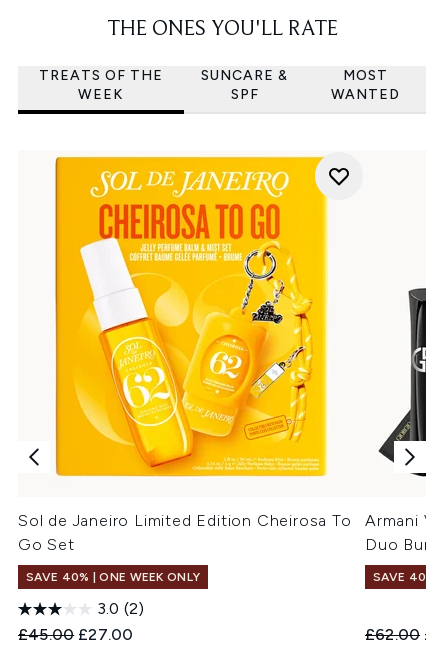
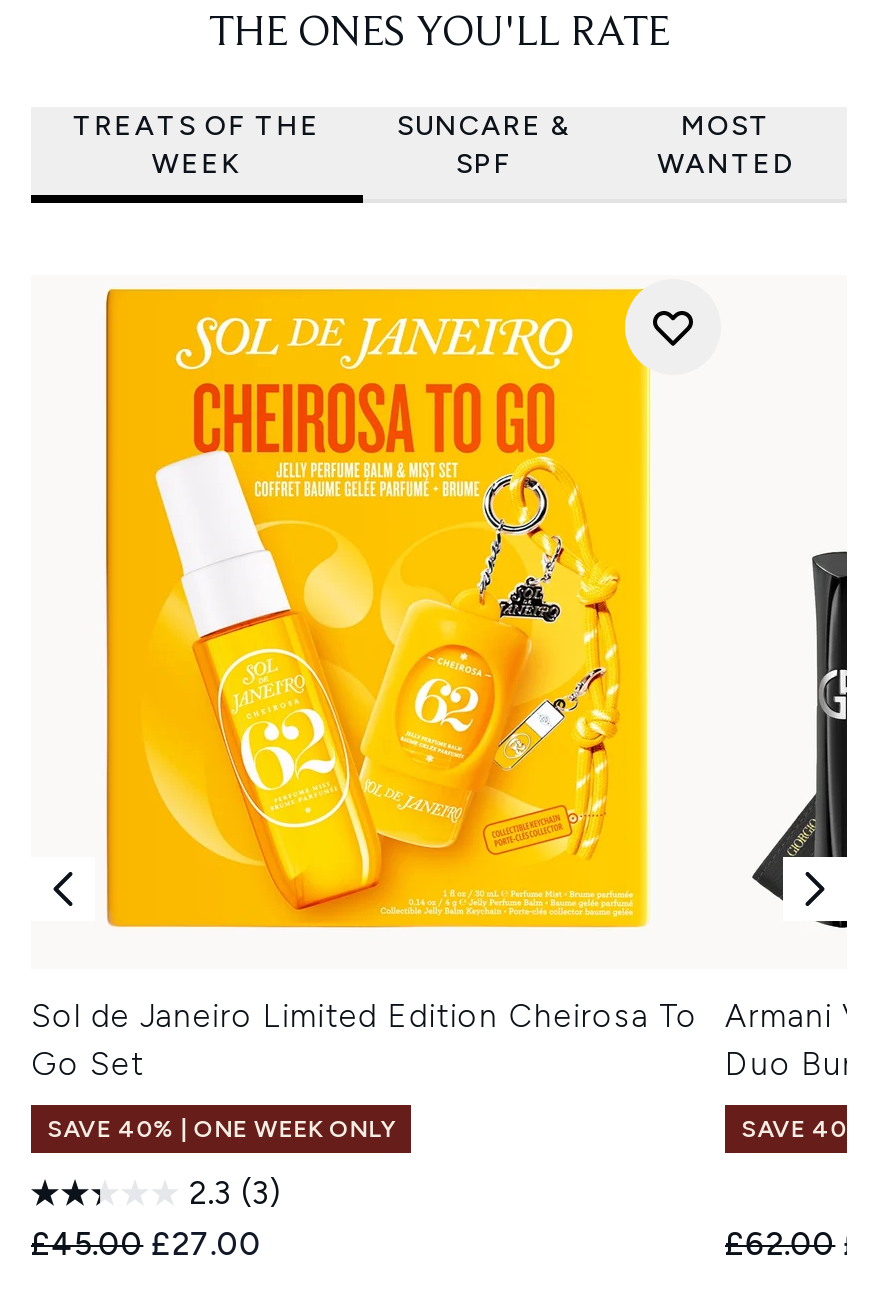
[97,599,144,618] 3.0 (2) -> [189,1173,281,1211] 2.3 (3)

